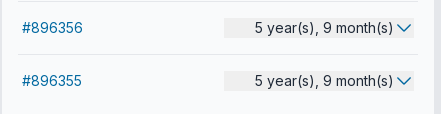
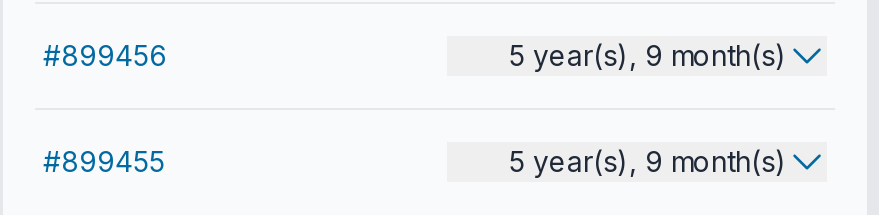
[22,19,83,36] #896356 -> [43,38,167,72] #899456
[22,72,82,89] #896355 -> [43,144,165,178] #899455

